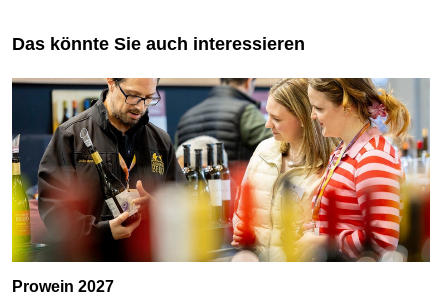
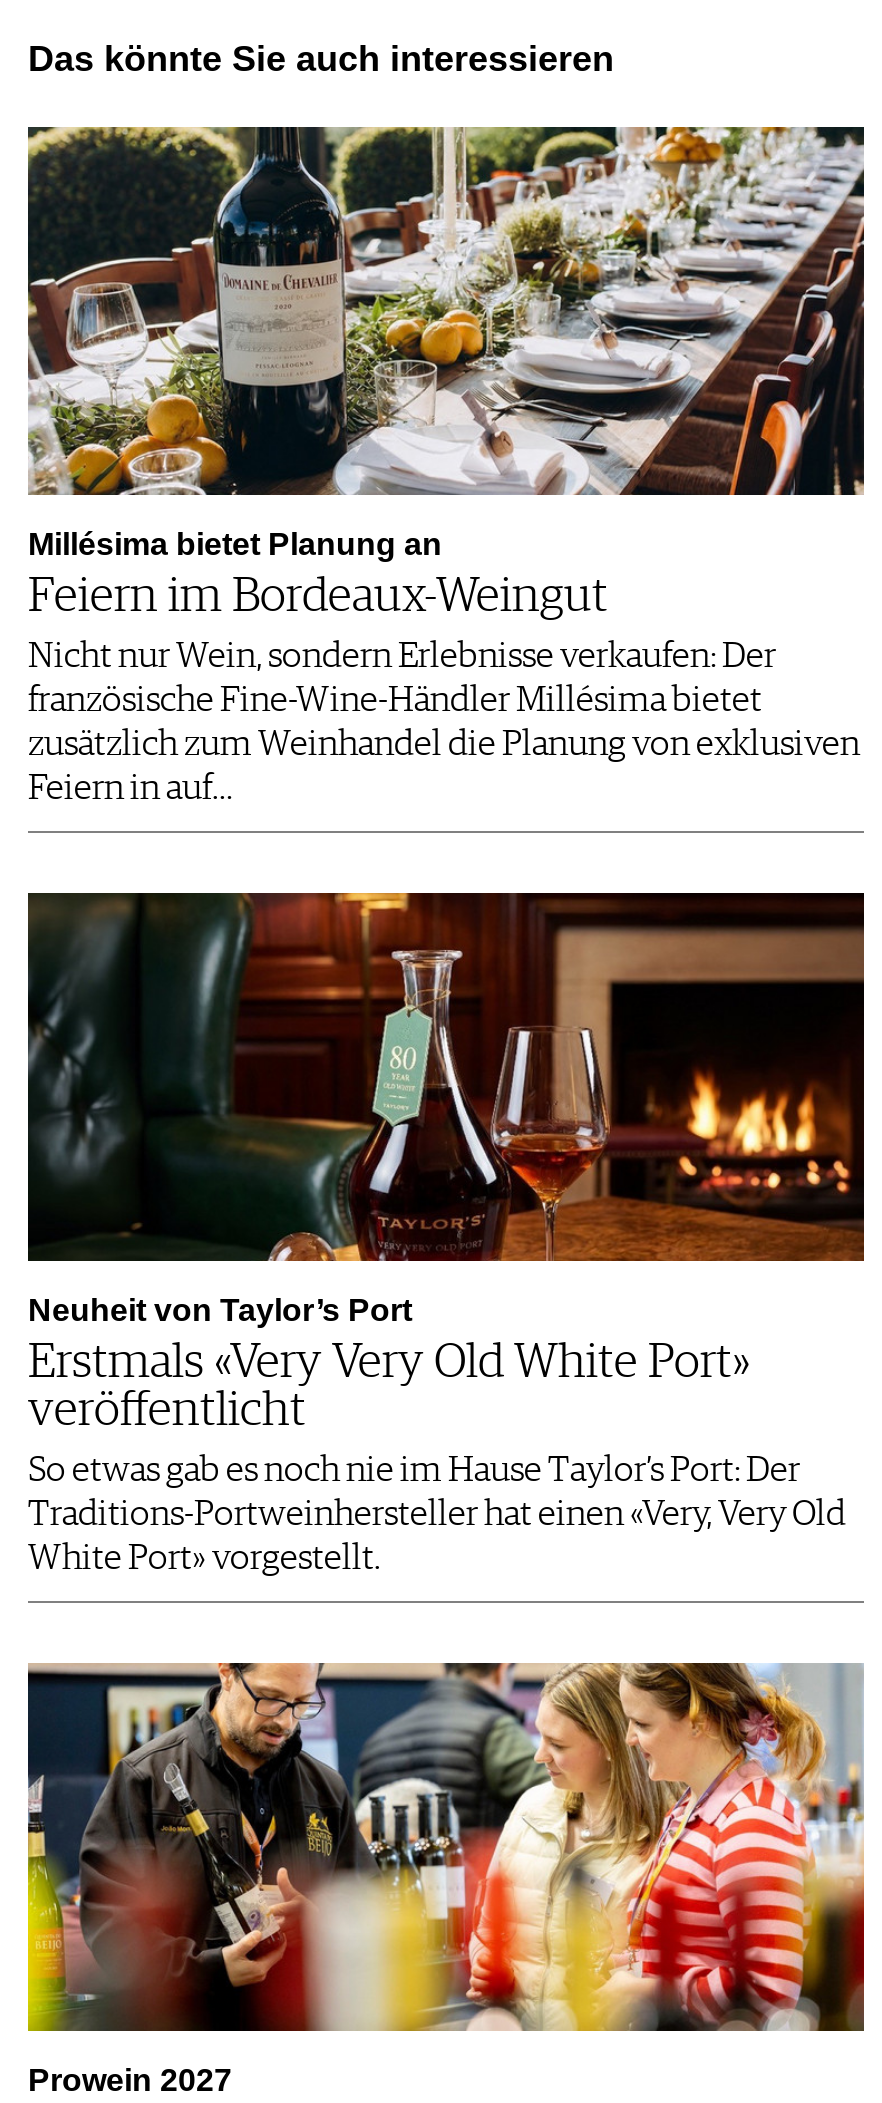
none -> [26,125,866,807] [image] | Millésima bietet Planung an | Feiern im Bordeaux-Weingut | Nicht nur Wein, sondern Erlebnisse verkaufen: Der | französische Fine-Wine-Händler Millésima bietet | zusätzlich zum Weinhandel die Planung von exklusiven | Feiern in auf…
none -> [26,891,866,1577] [image] | Neuheit von Taylor’s Port | Erstmals «Very Very Old White Port» | veröffentlicht | So etwas gab es noch nie im Hause Taylor’s Port: Der | Traditions-Portweinhersteller hat einen «Very, Very Old | White Port» vorgestellt.

